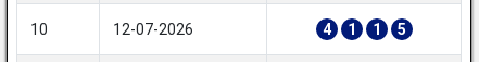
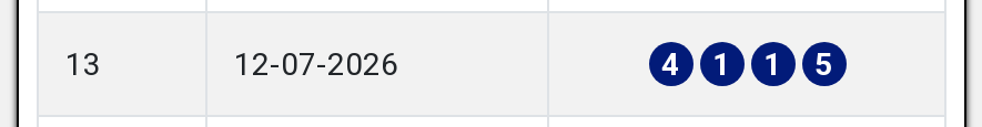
[30,21,48,38] 10 -> [65,47,101,82] 13

